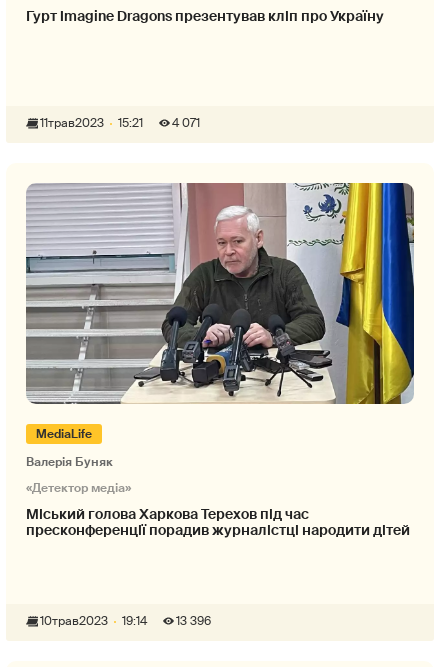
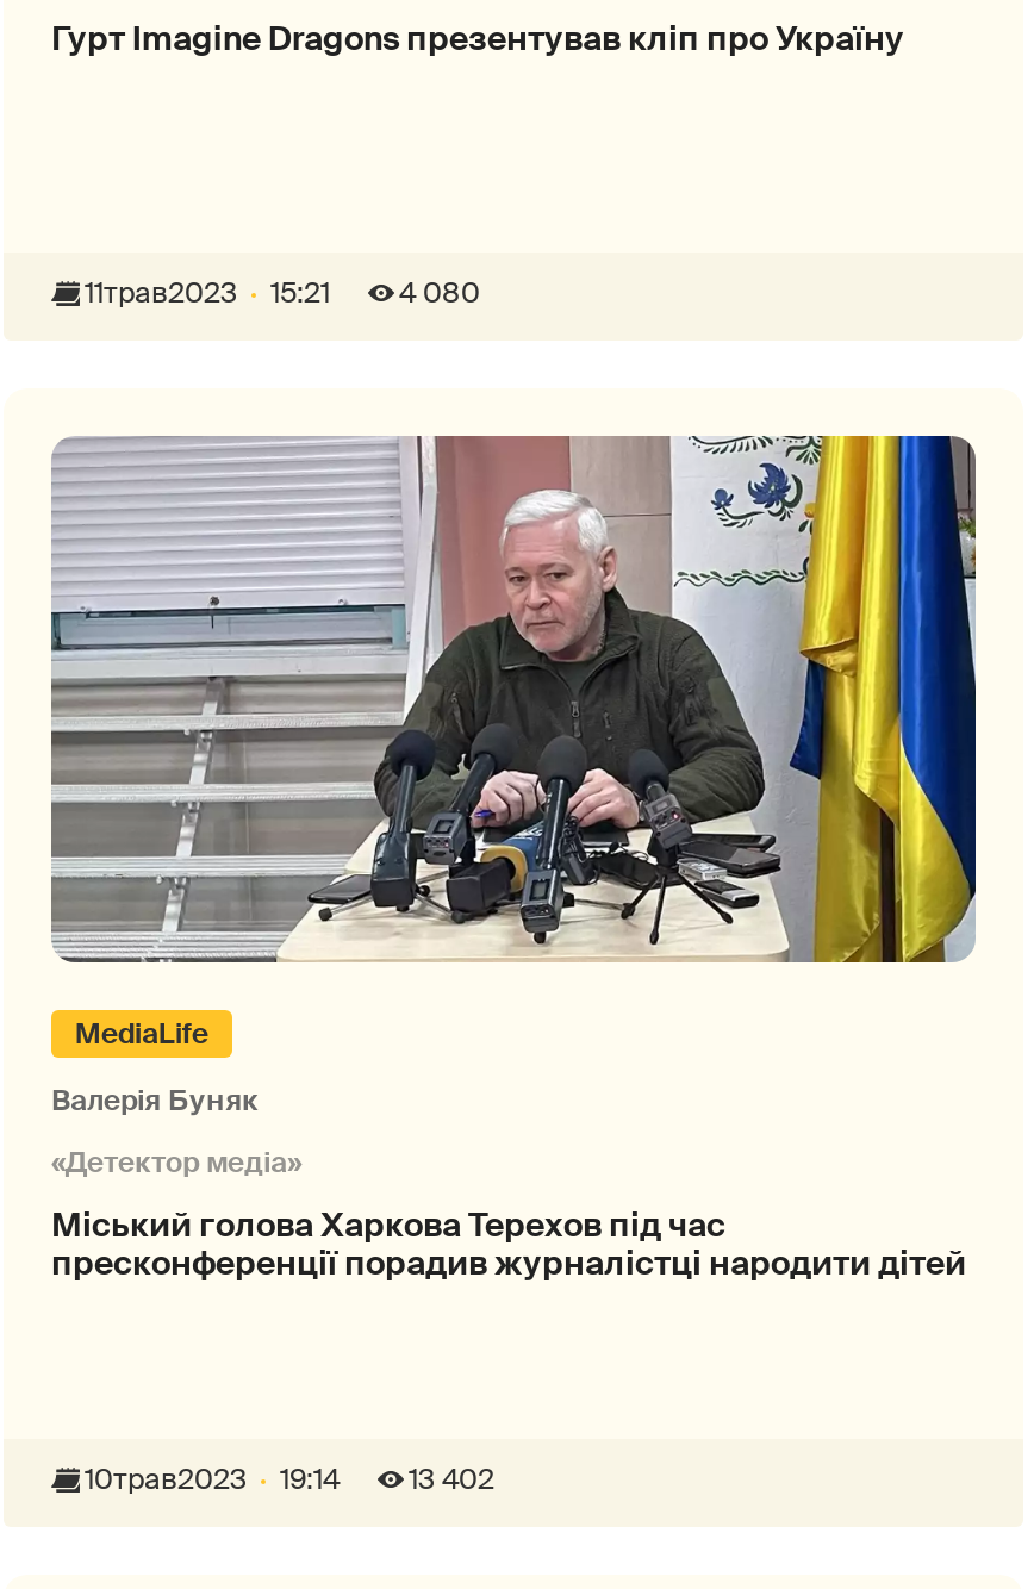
[172,115,200,131] 4 071 -> [399,274,480,312] 4 080
[40,613,211,629] 10трав2023 19:14 13 396 -> [85,1462,494,1500] 10трав2023 19:14 13 402

